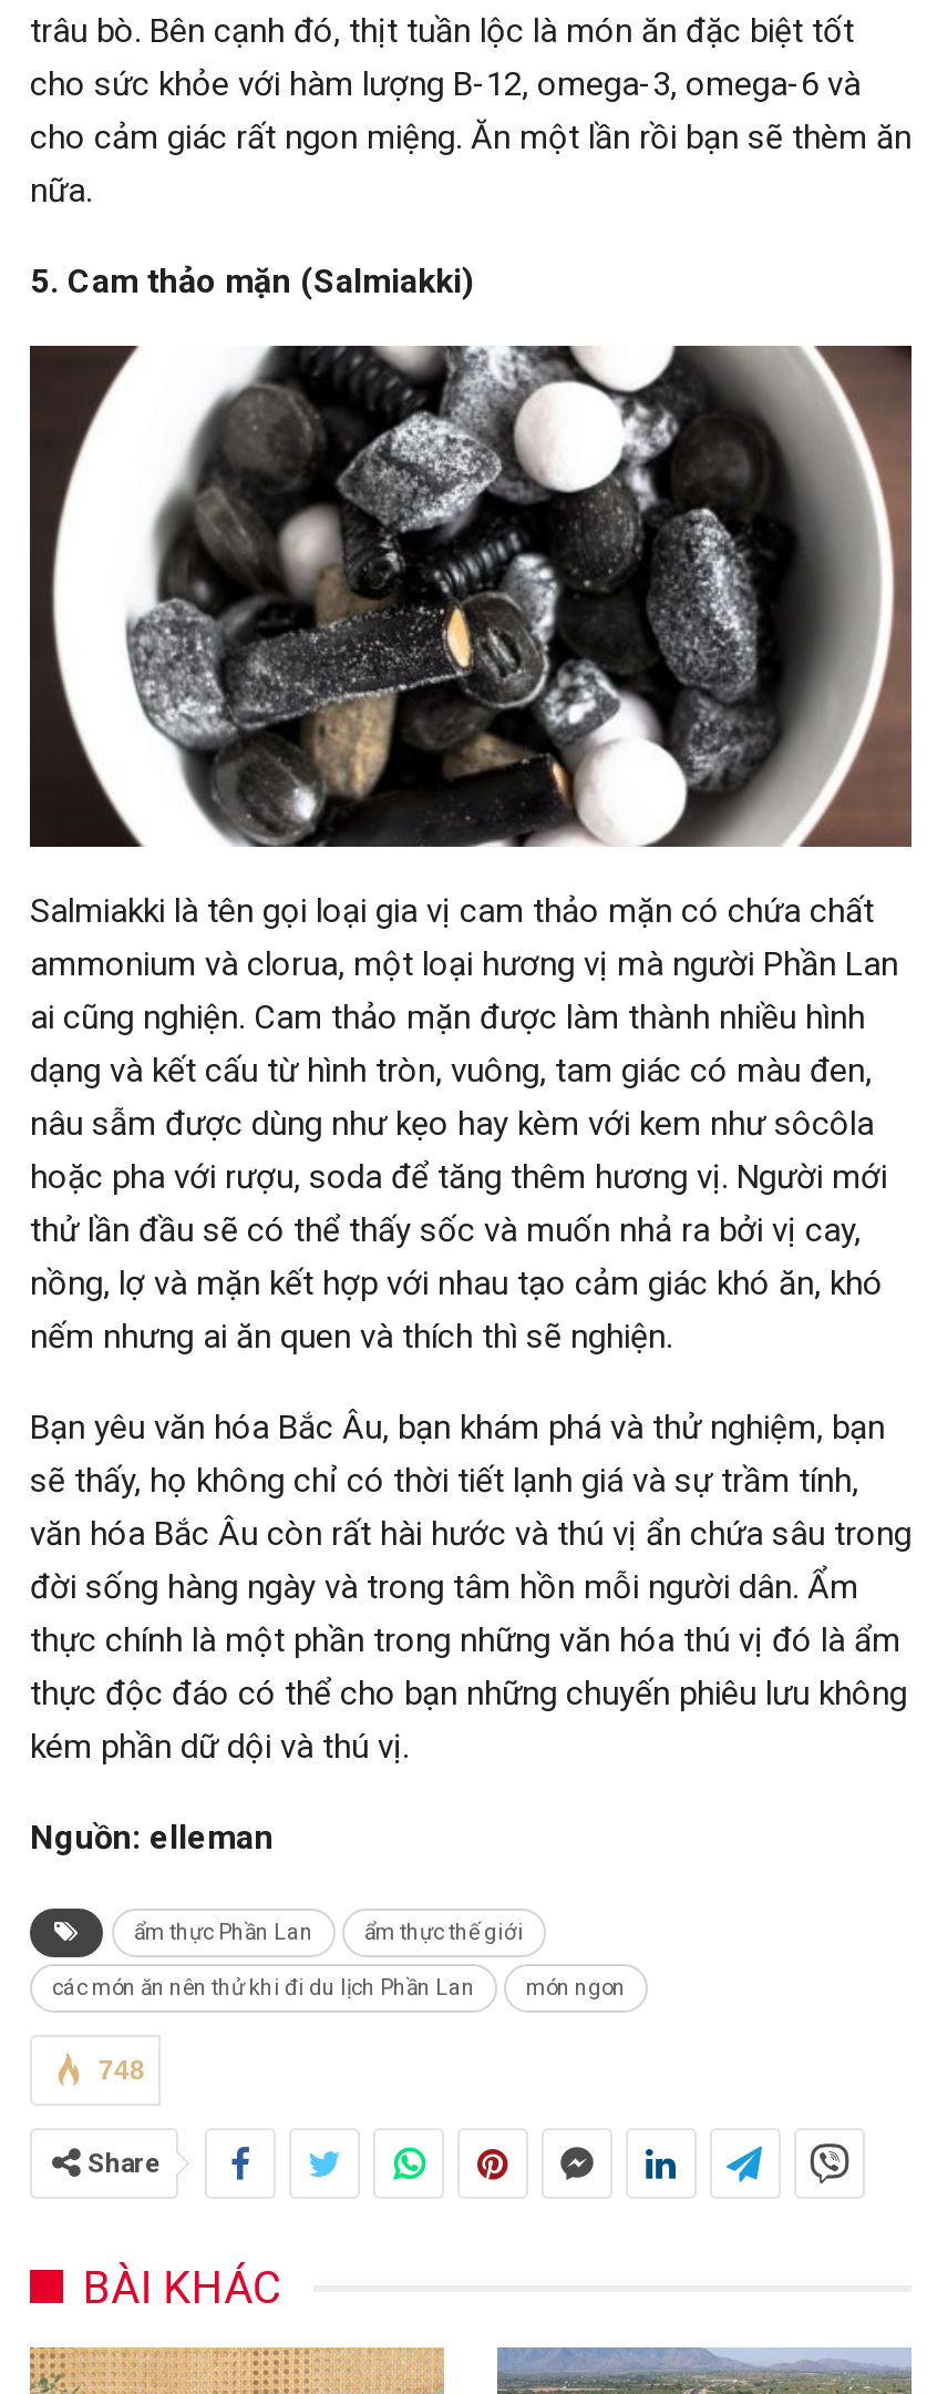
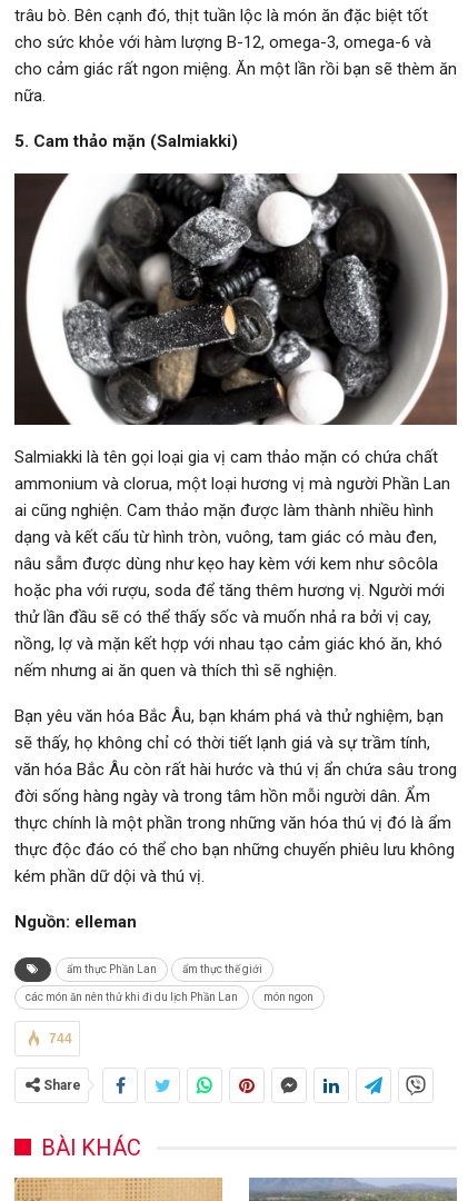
[99,2055,145,2086] 748 -> [49,1031,72,1046] 744

